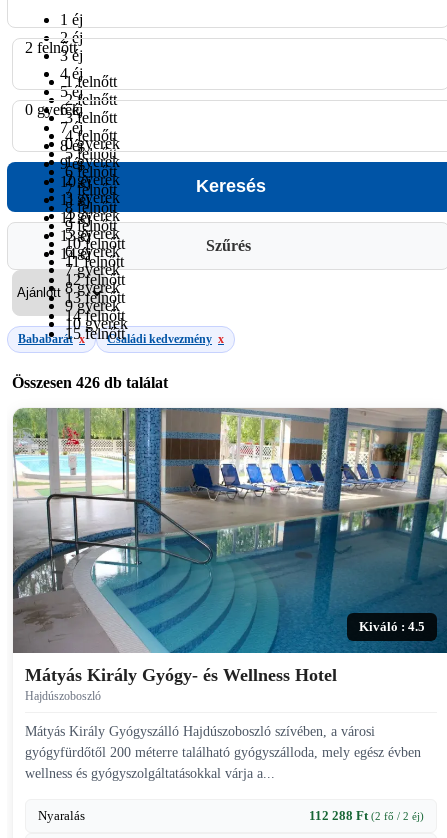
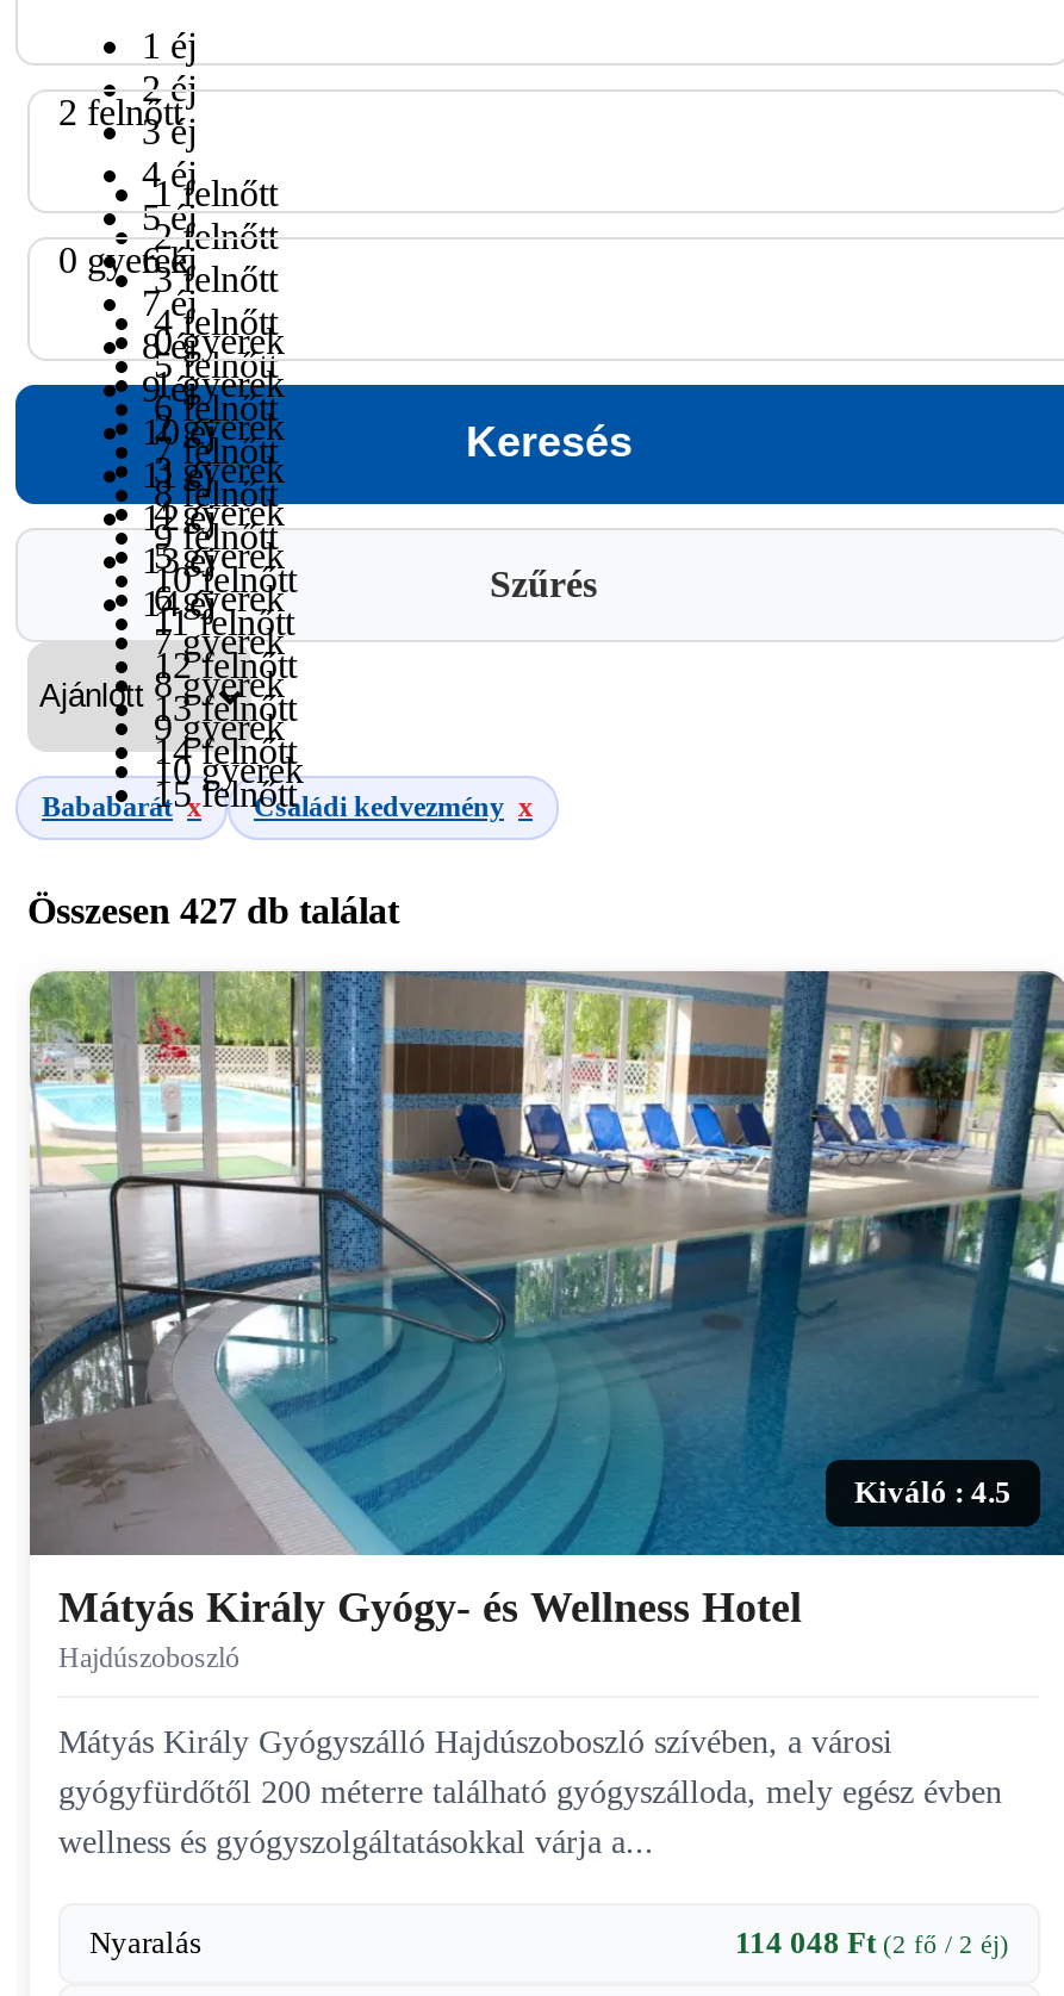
[12,374,168,391] Összesen 426 db találat -> [27,889,399,930] Összesen 427 db találat
[309,808,424,823] 112 288 Ft (2 fő / 2 éj) -> [735,1924,1009,1960] 114 048 Ft (2 fő / 2 éj)

